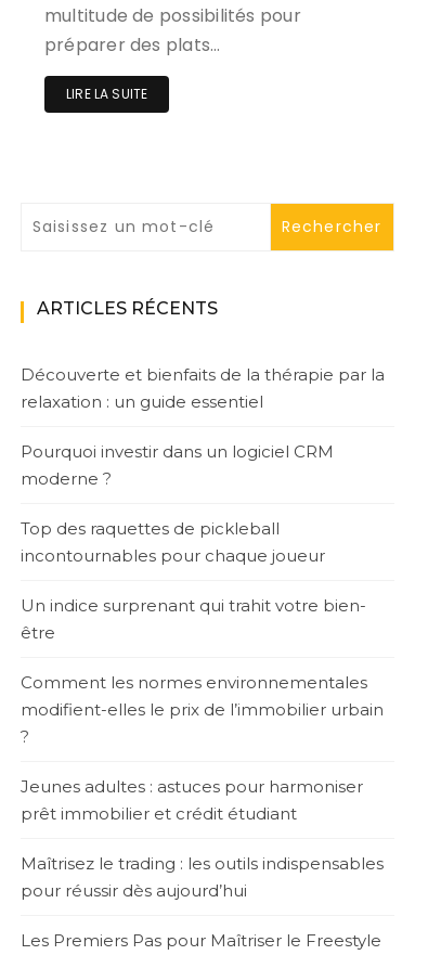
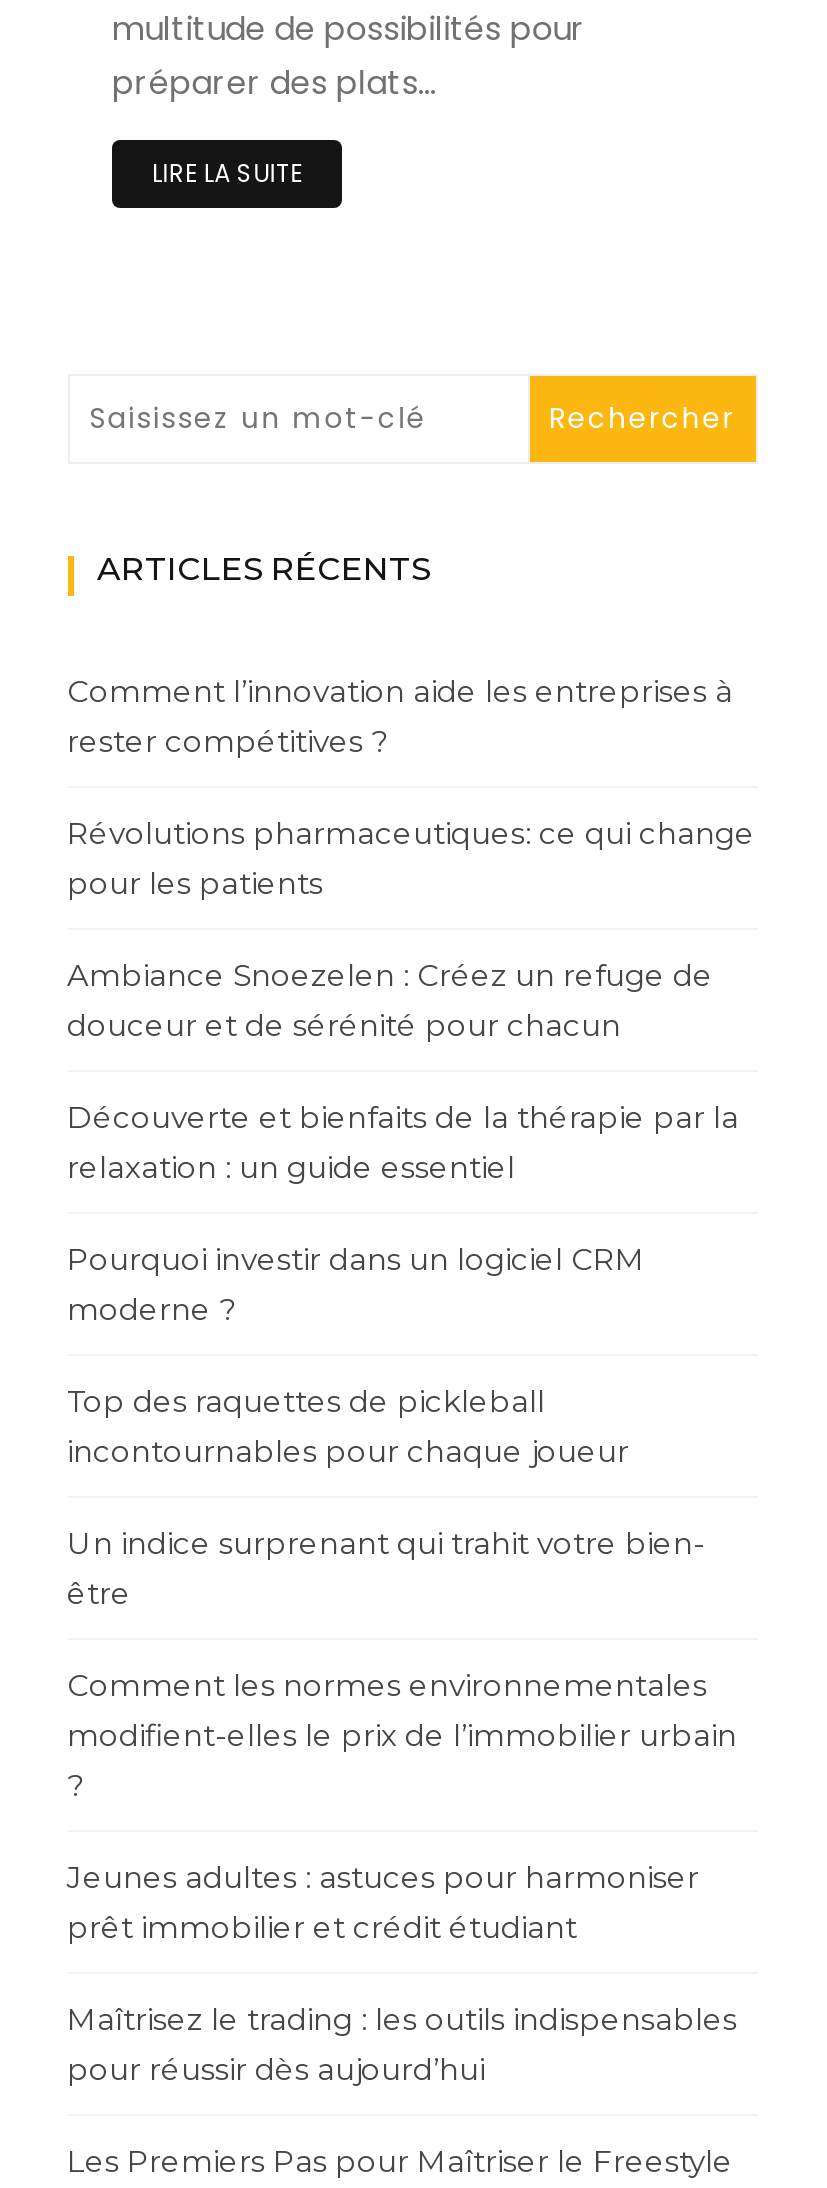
none -> [67,671,755,1043] Comment l’innovation aide les entreprises à | rester compétitives ? | Révolutions pharmaceutiques: ce qui change | pour les patients | Ambiance Snoezelen : Créez un refuge de | douceur et de sérénité pour chacun

